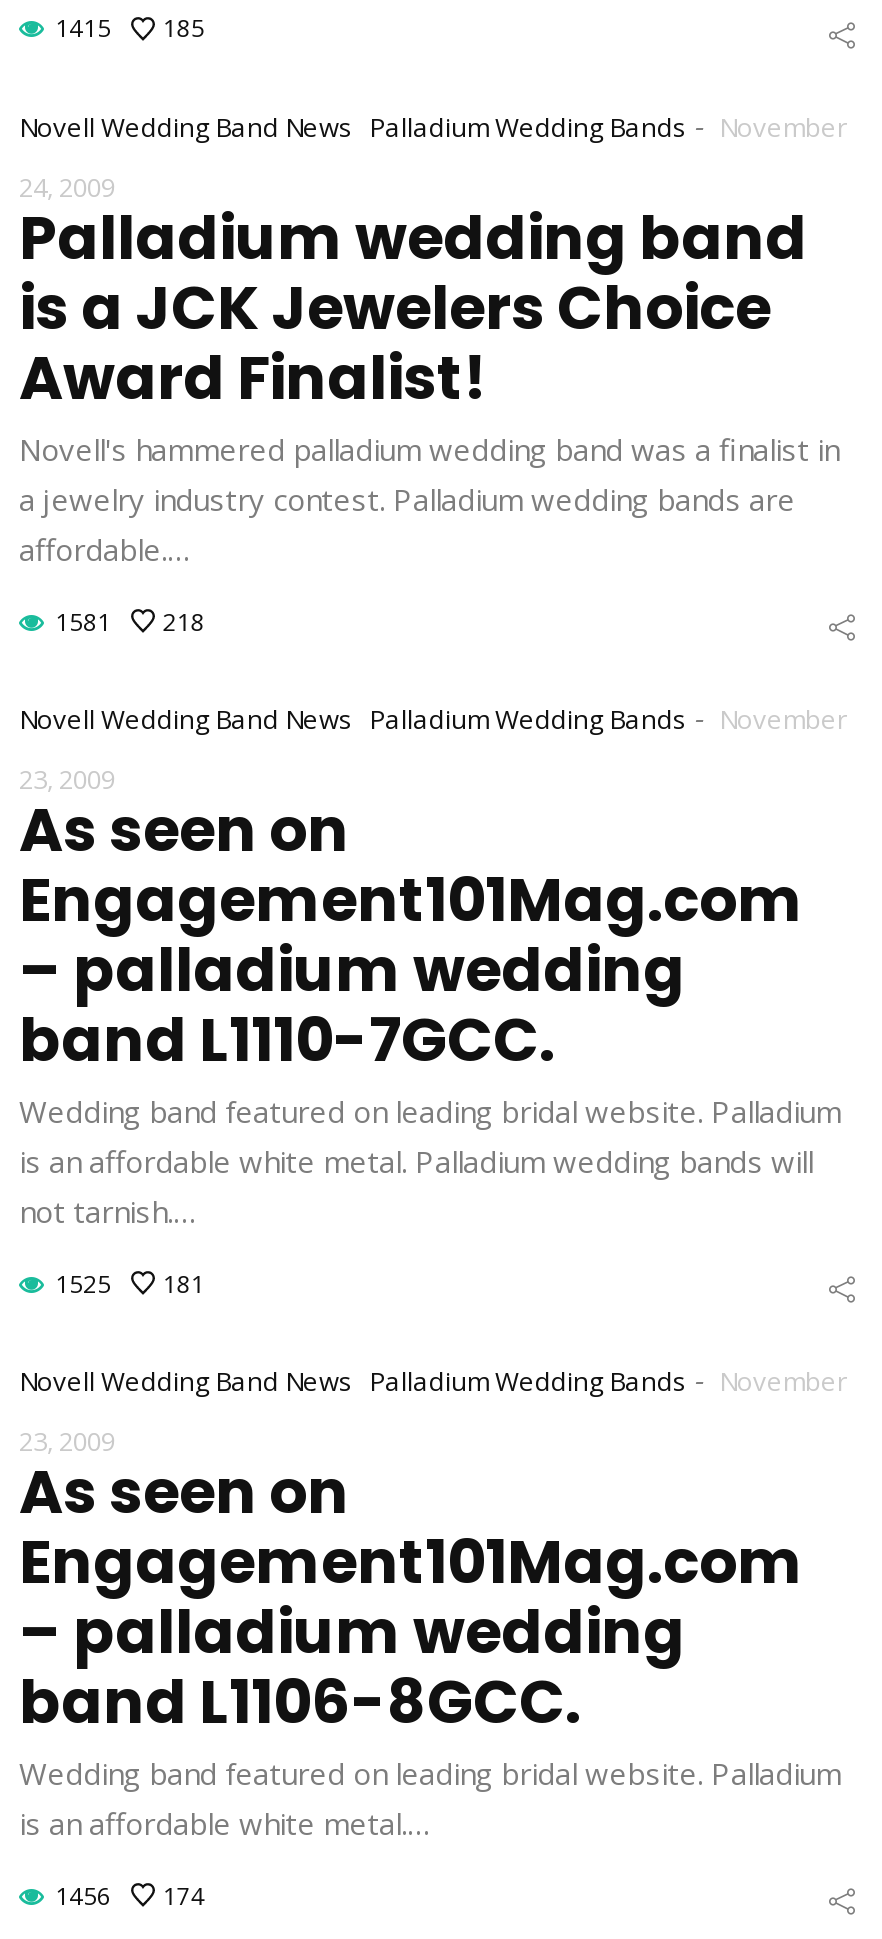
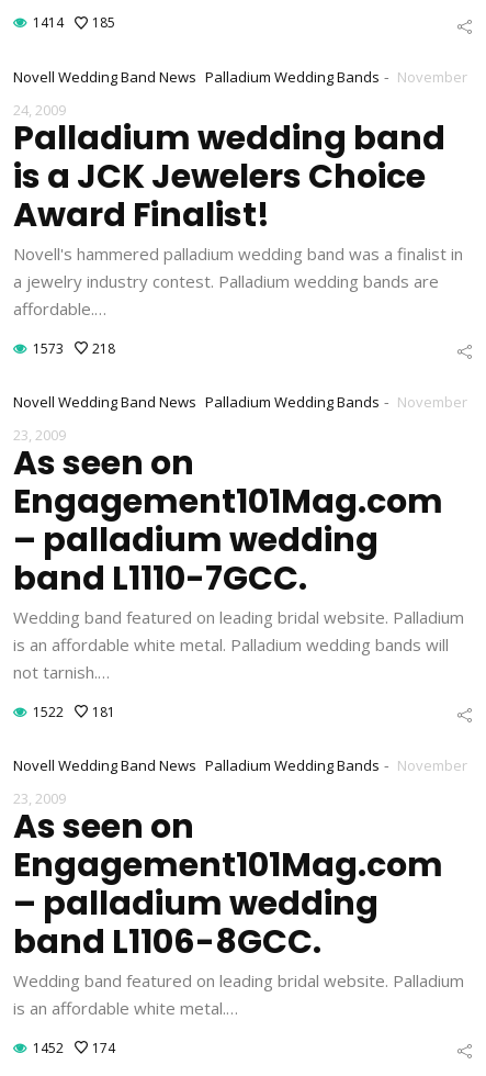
[55,12,205,46] 1415 185 -> [33,14,115,32] 1414 185
[55,604,205,638] 1581 218 -> [33,339,115,357] 1573 218
[55,1267,205,1301] 1525 181 -> [33,703,115,721] 1522 181
[55,1879,205,1913] 1456 174 -> [33,1039,115,1058] 1452 174

